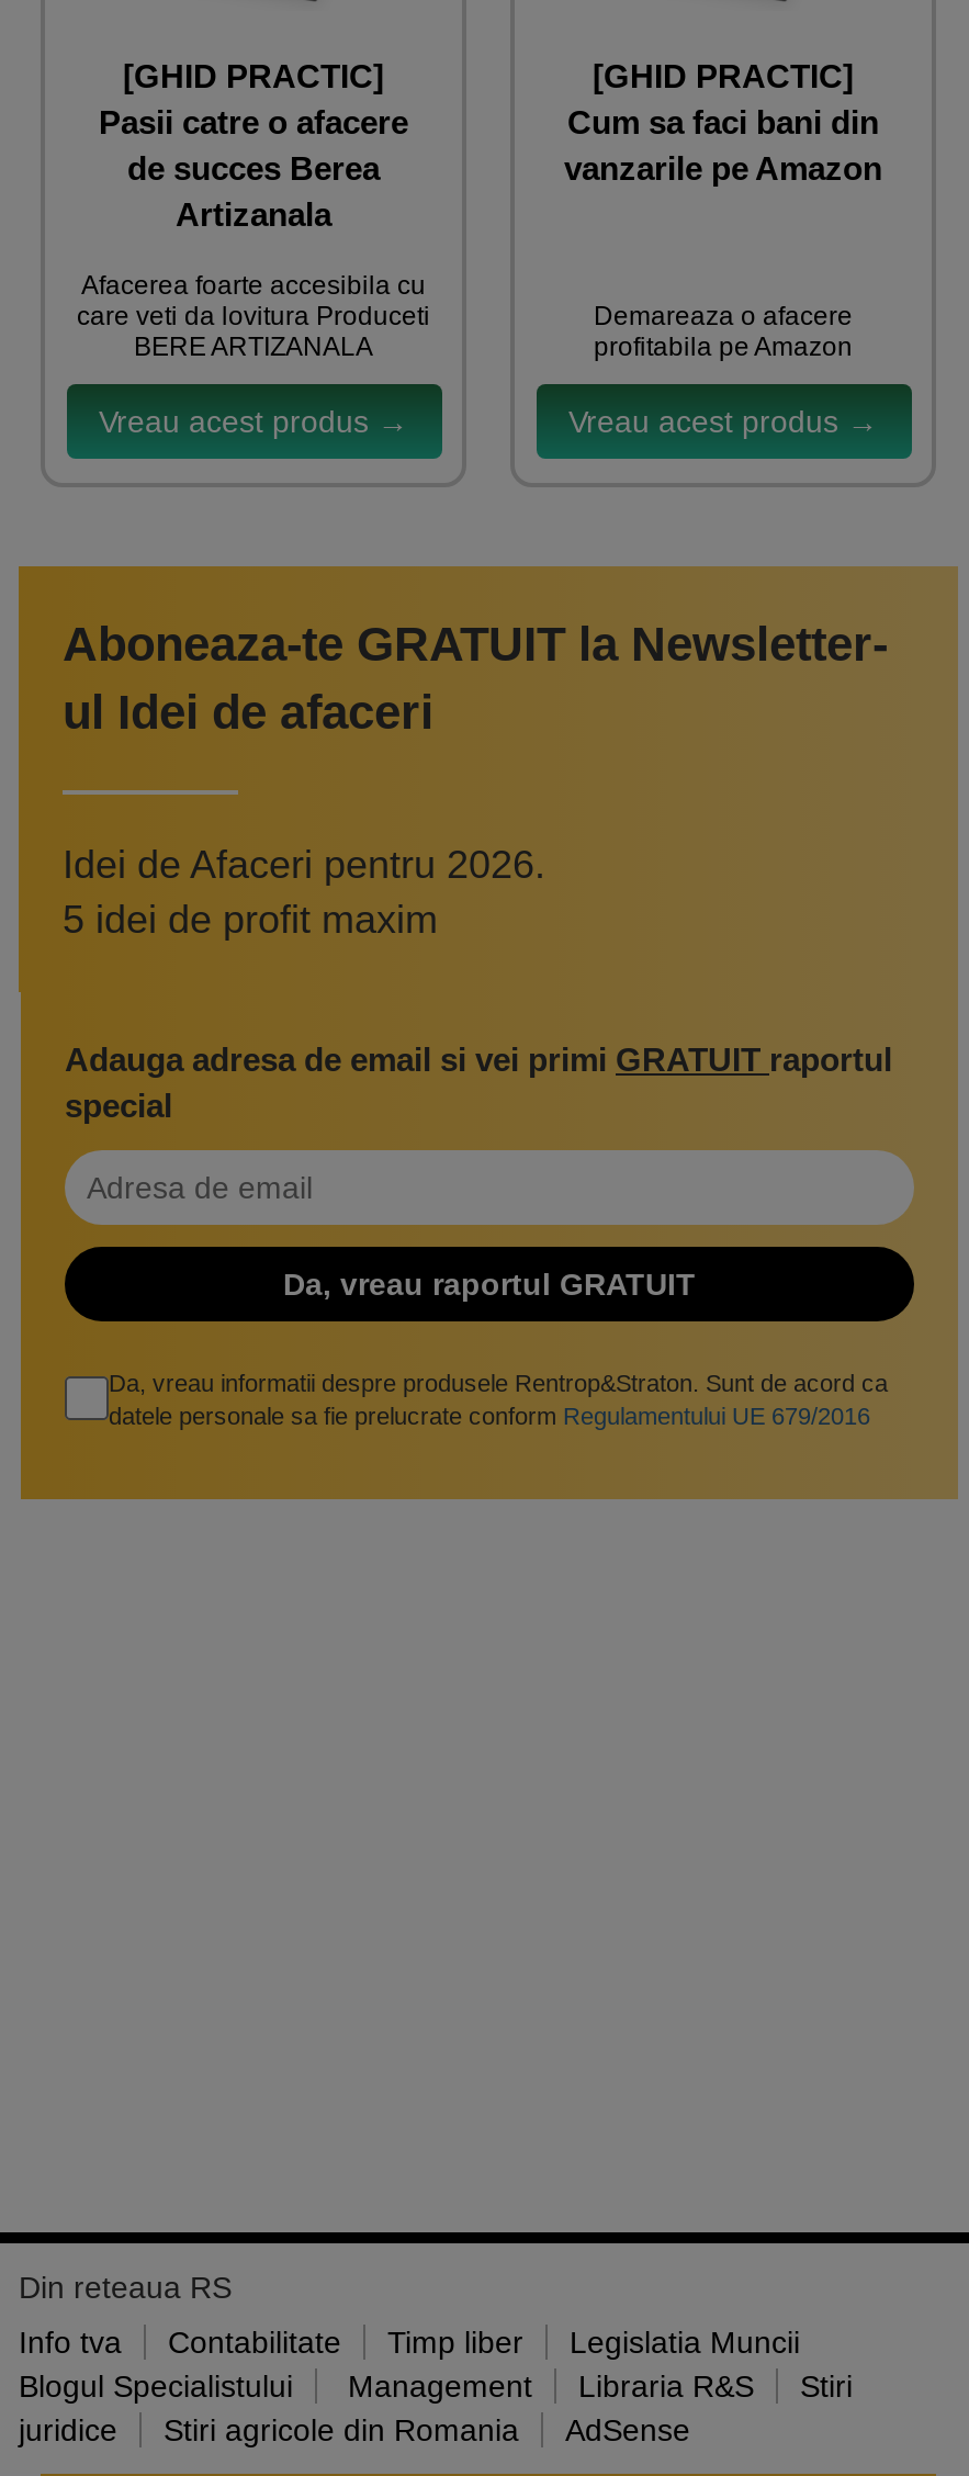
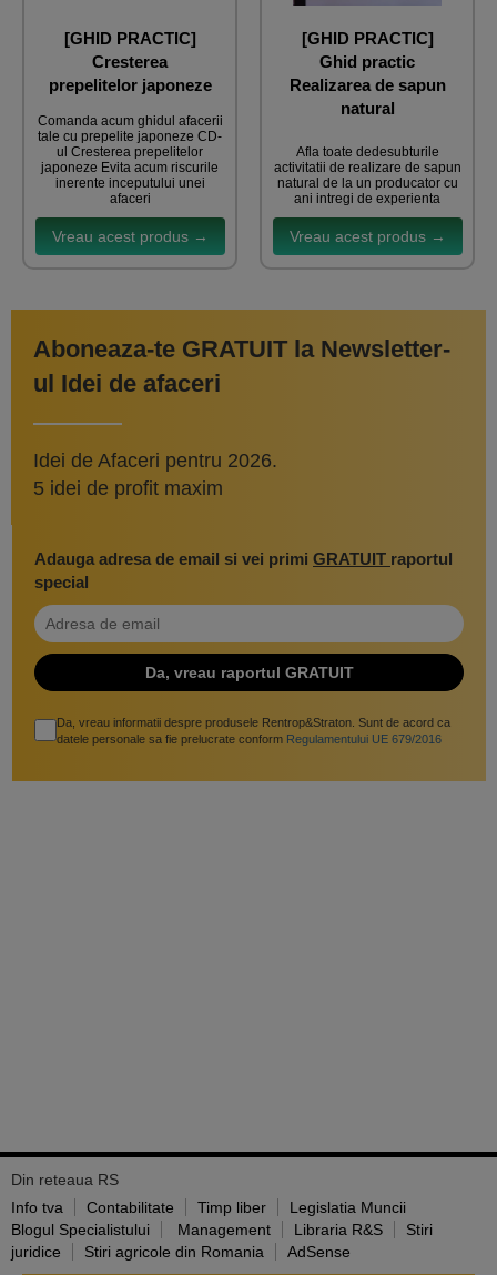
[99,104,408,233] Pasii catre o afacere | de succes Berea | Artizanala -> [48,52,211,95] Cresterea | prepelitelor japoneze
[564,104,882,187] Cum sa faci bani din | vanzarile pe Amazon -> [289,52,445,118] Ghid practic | Realizarea de sapun | natural
[77,271,430,363] Afacerea foarte accesibila cu | care veti da lovitura Produceti | BERE ARTIZANALA -> [37,114,222,207] Comanda acum ghidul afacerii | tale cu prepelite japoneze CD- | ul Cresterea prepelitelor | japoneze Evita acum riscurile | inerente inceputului unei | afaceri
[594,301,853,363] Demareaza o afacere | profitabila pe Amazon -> [273,145,461,207] Afla toate dedesubturile | activitatii de realizare de sapun | natural de la un producator cu | ani intregi de experienta

